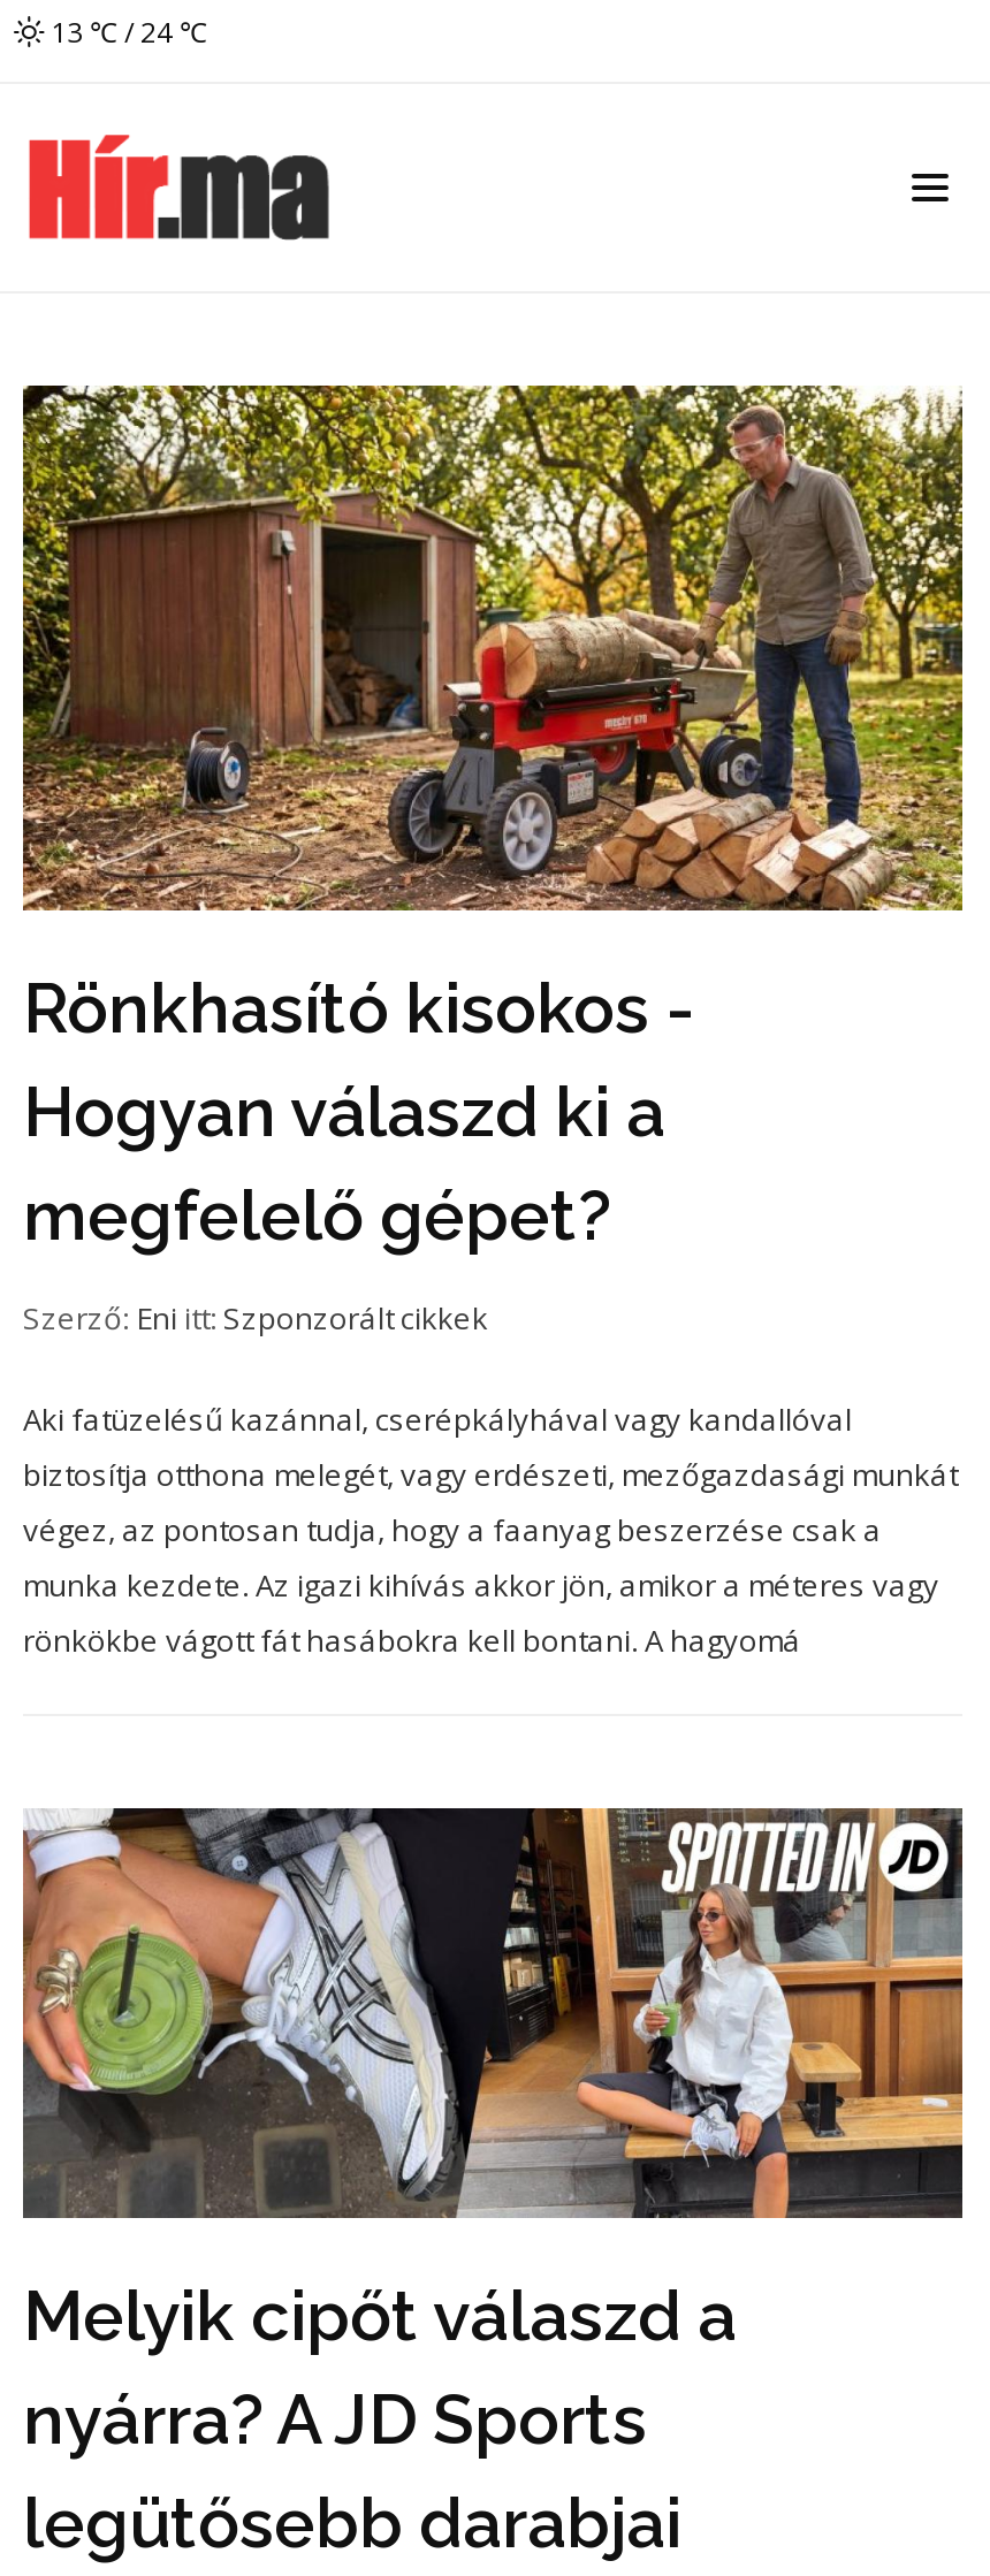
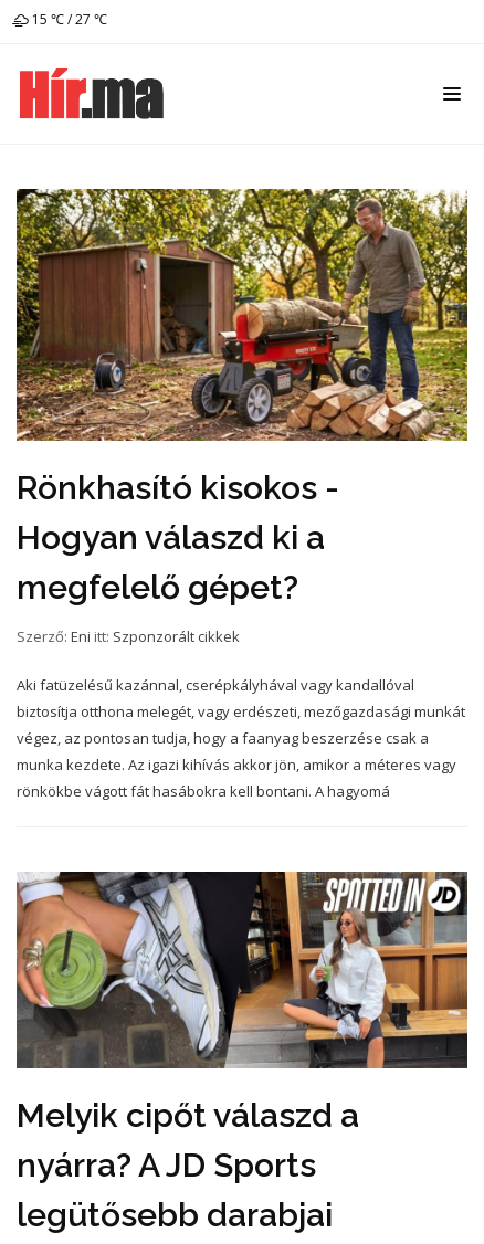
[44,13,207,52] 13 ℃ / 24 ℃ -> [29,10,107,29] 15 ℃ / 27 ℃

